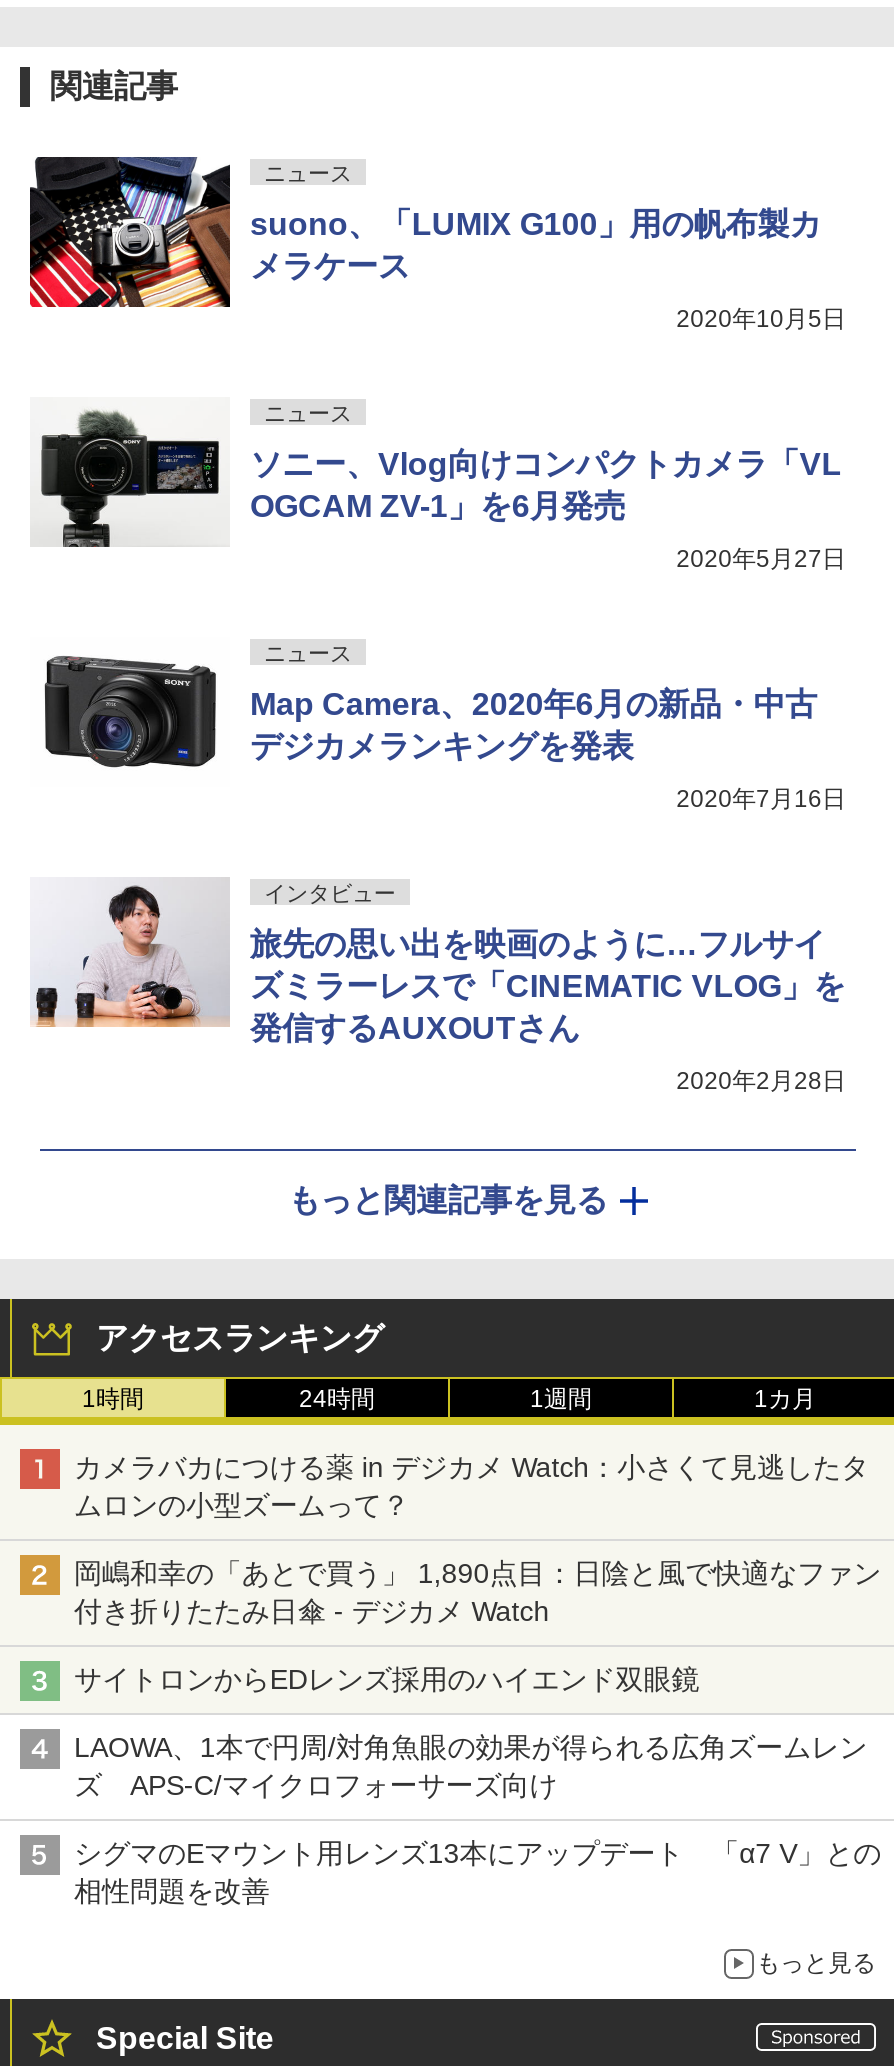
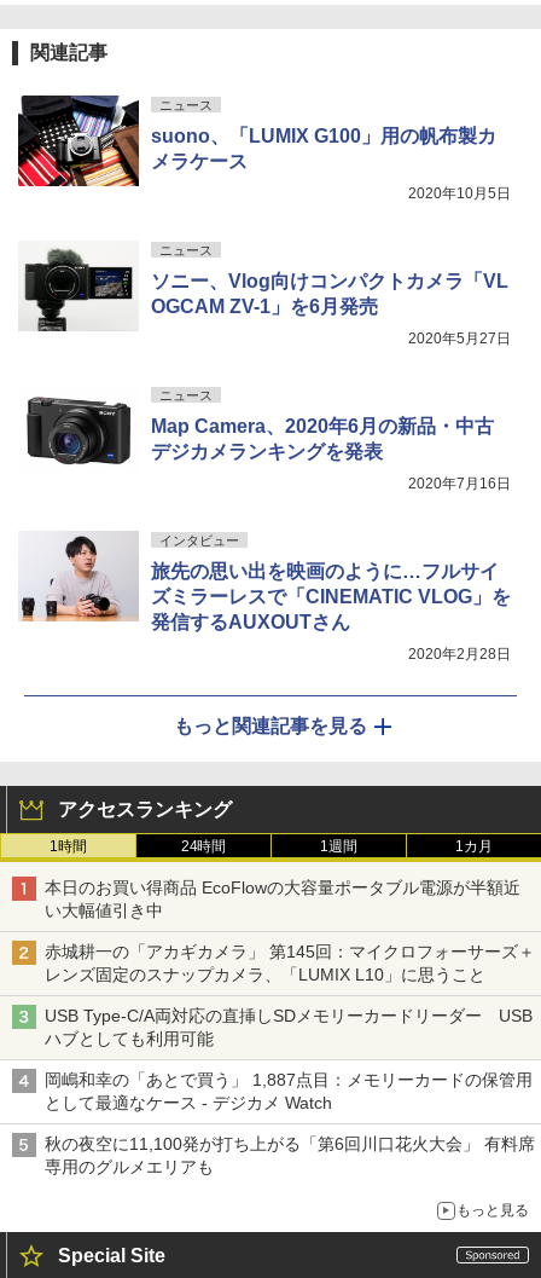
[74,1451,869,1521] カメラバカにつける薬 in デジカメ Watch：小さくて見逃したタ | ムロンの小型ズームって？ -> [45,878,520,920] 本日のお買い得商品 EcoFlowの大容量ポータブル電源が半額近 | い大幅値引き中
[74,1557,881,1627] 岡嶋和幸の「あとで買う」 1,890点目：日陰と風で快適なファン | 付き折りたたみ日傘 - デジカメ Watch -> [45,942,534,984] 赤城耕一の「アカギカメラ」 第145回：マイクロフォーサーズ＋ | レンズ固定のスナップカメラ、「LUMIX L10」に思うこと
[74,1663,727,1695] サイトロンからEDレンズ採用のハイエンド双眼鏡 -> [45,1006,532,1048] USB Type-C/A両対応の直挿しSDメモリーカードリーダー USB | ハブとしても利用可能
[74,1731,867,1801] LAOWA、1本で円周/対角魚眼の効果が得られる広角ズームレン | ズ APS-C/マイクロフォーサーズ向け -> [45,1070,532,1112] 岡嶋和幸の「あとで買う」 1,887点目：メモリーカードの保管用 | として最適なケース - デジカメ Watch
[74,1837,881,1907] シグマのEマウント用レンズ13本にアップデート 「α7 V」との | 相性問題を改善 -> [45,1134,534,1176] 秋の夜空に11,100発が打ち上がる「第6回川口花火大会」 有料席 | 専用のグルメエリアも

